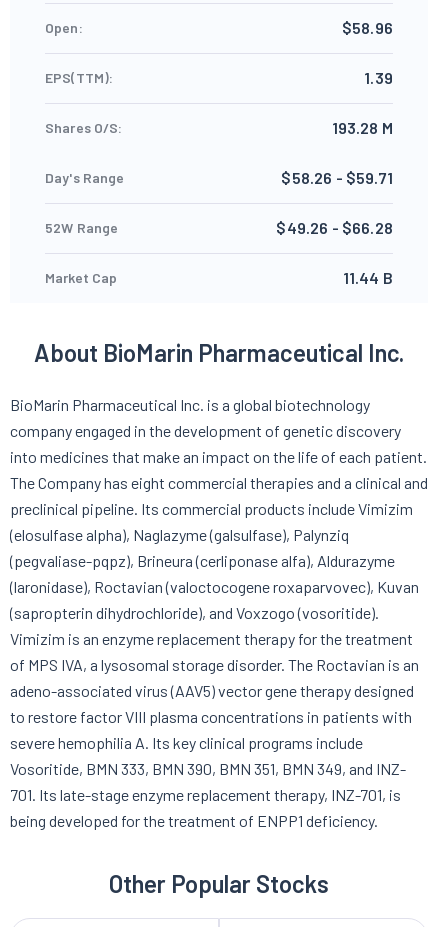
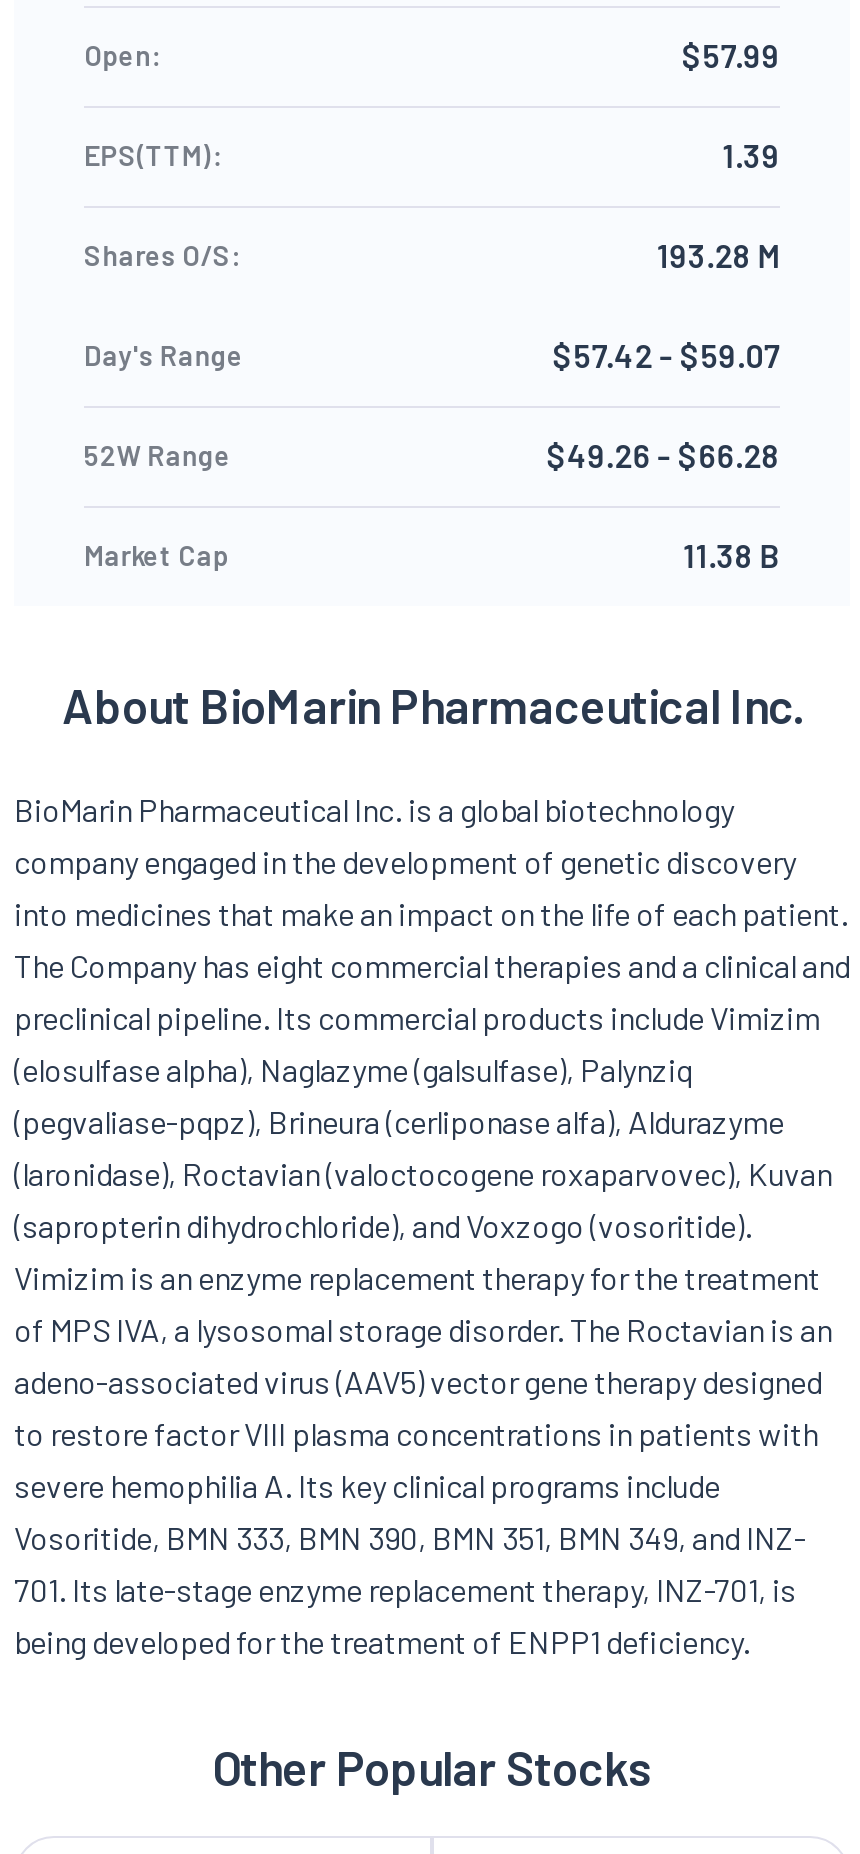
[342,18,393,37] $58.96 -> [682,36,780,74] $57.99
[281,168,393,187] $58.26 - $59.71 -> [553,336,780,374] $57.42 - $59.07
[343,268,393,287] 11.44 B -> [684,536,780,574] 11.38 B

